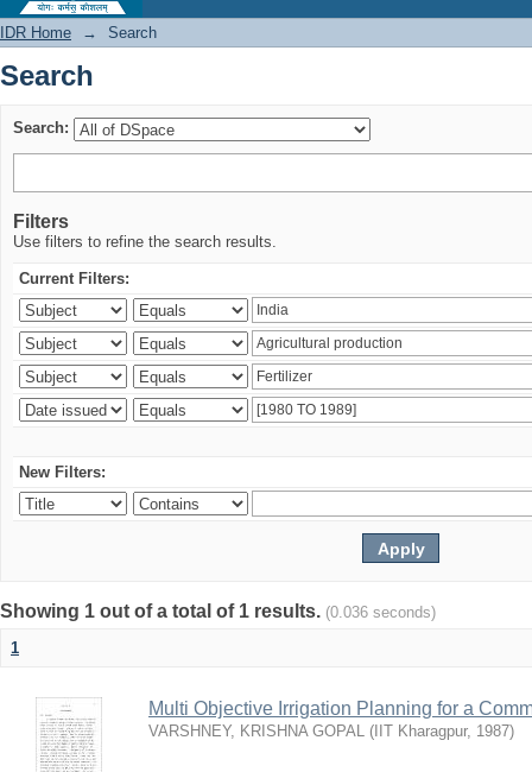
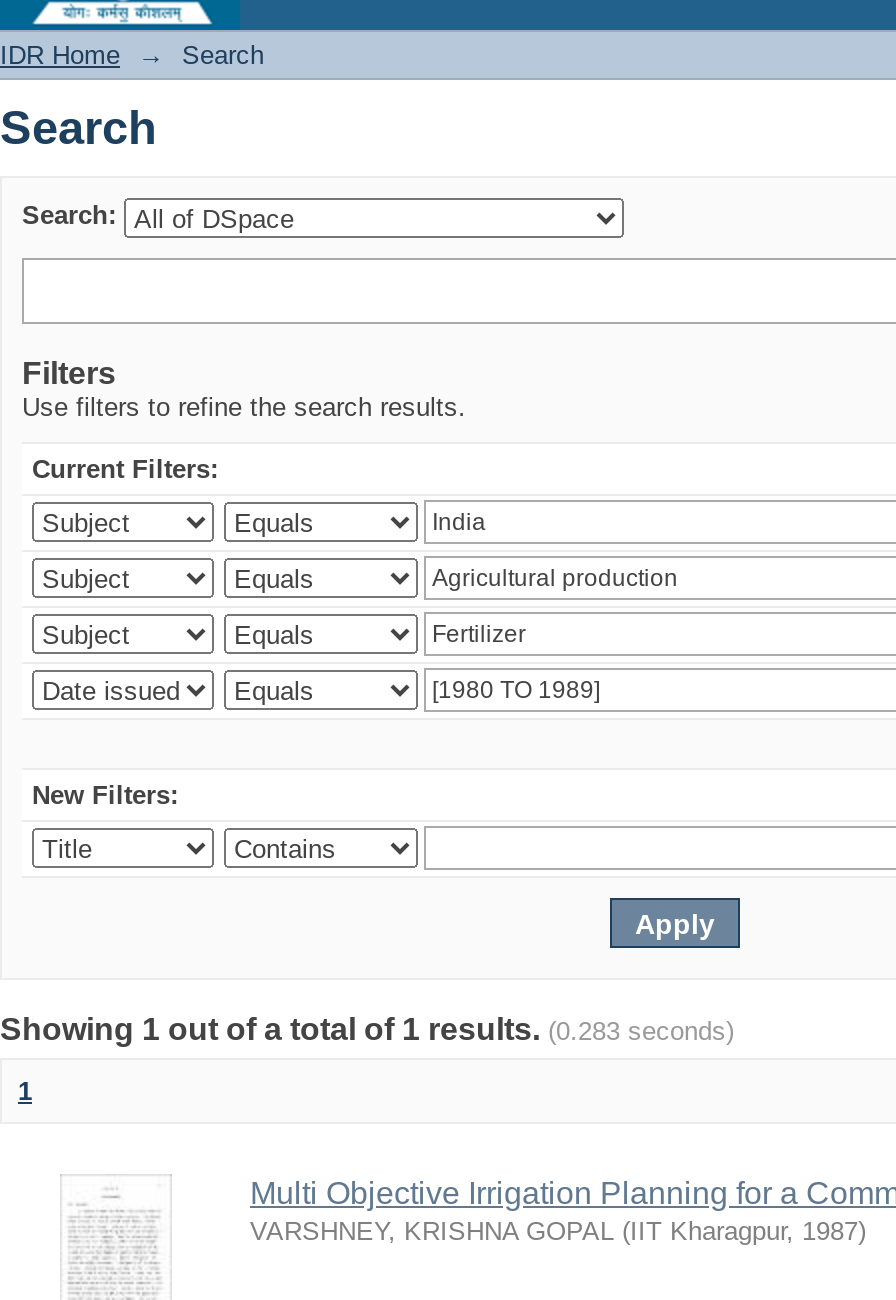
[0,601,436,621] Showing 1 out of a total of 1 results. (0.036 seconds) -> [0,1012,734,1046] Showing 1 out of a total of 1 results. (0.283 seconds)

